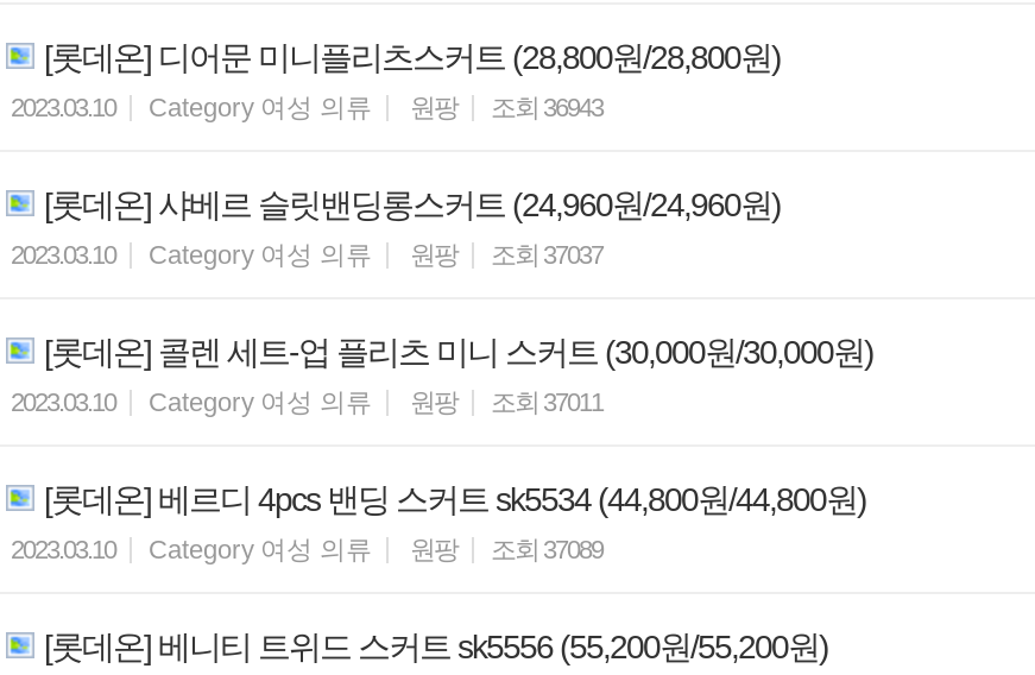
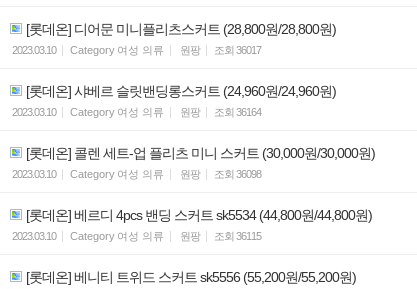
[11,92,602,121] 2023.03.10 Category 여성 의류 원팡 조회 36943 -> [12,44,261,56] 2023.03.10 Category 여성 의류 원팡 조회 36017
[11,240,602,268] 2023.03.10 Category 여성 의류 원팡 조회 37037 -> [12,106,261,118] 2023.03.10 Category 여성 의류 원팡 조회 36164
[11,387,602,415] 2023.03.10 Category 여성 의류 원팡 조회 37011 -> [12,168,261,180] 2023.03.10 Category 여성 의류 원팡 조회 36098
[11,534,602,563] 2023.03.10 Category 여성 의류 원팡 조회 37089 -> [12,230,261,242] 2023.03.10 Category 여성 의류 원팡 조회 36115

